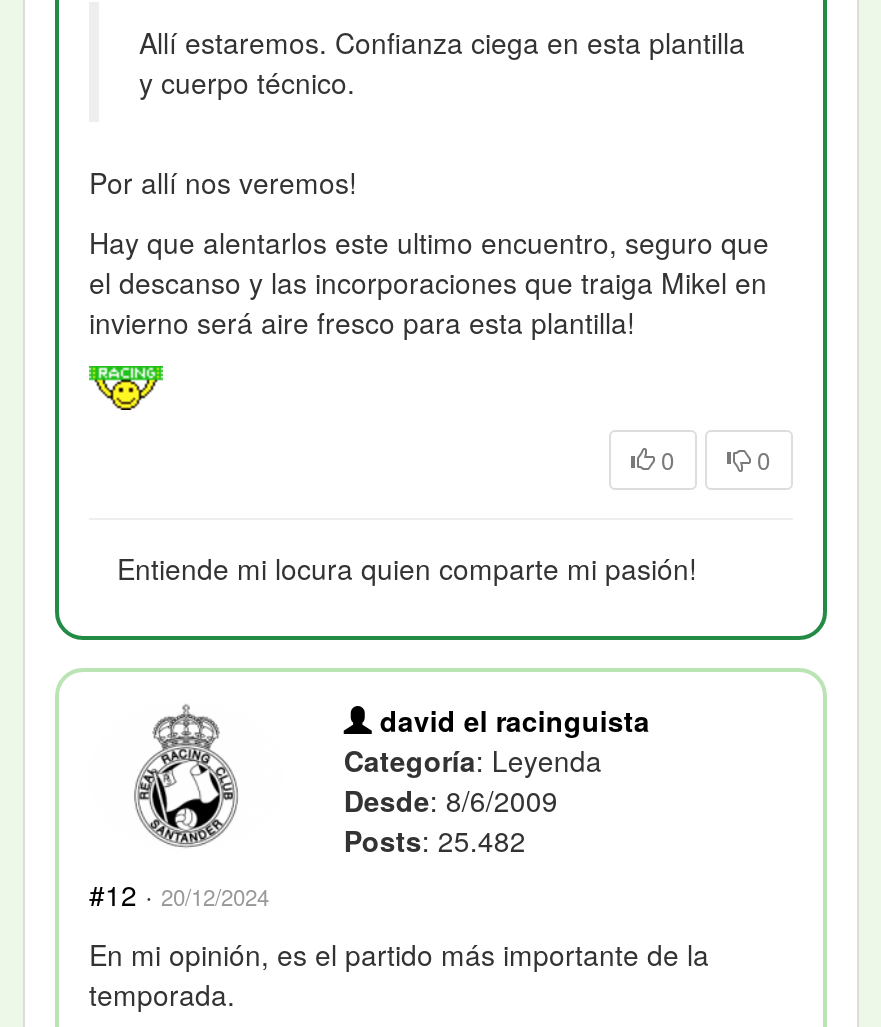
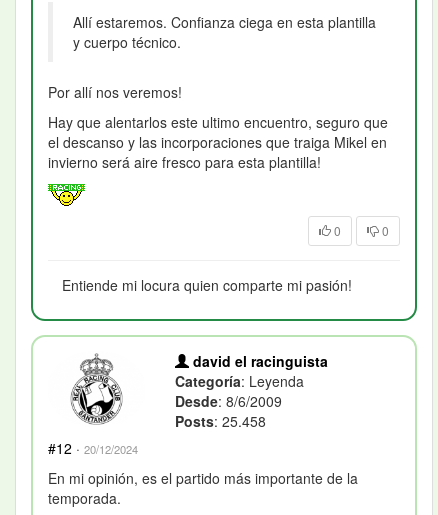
[344,820,526,860] Posts: 25.482 -> [175,411,266,431] Posts: 25.458

